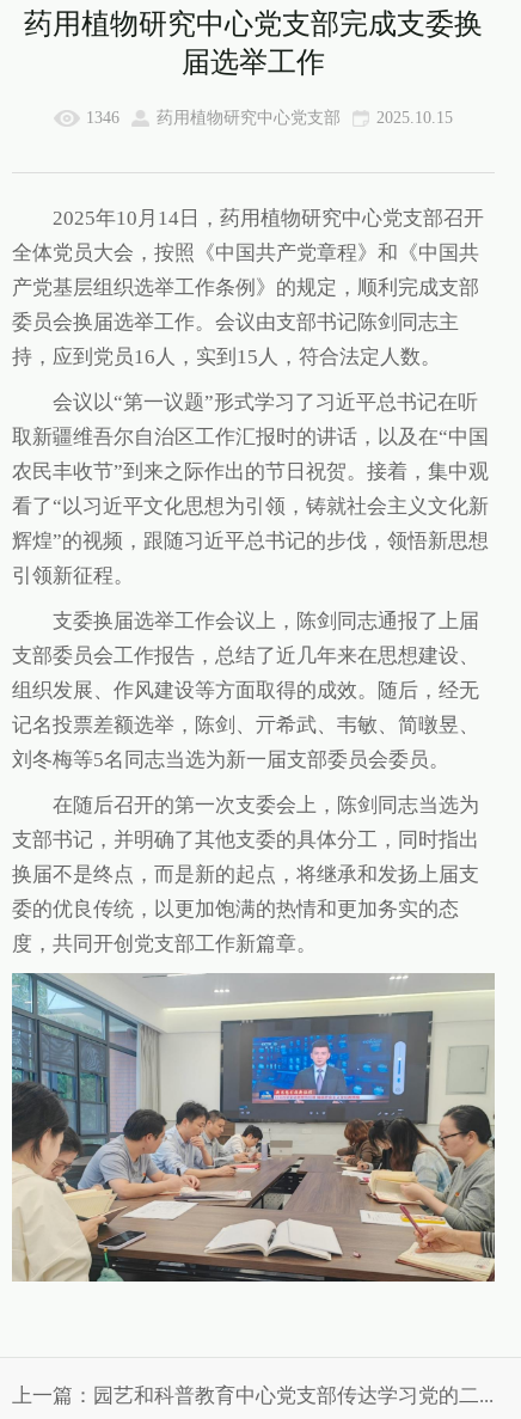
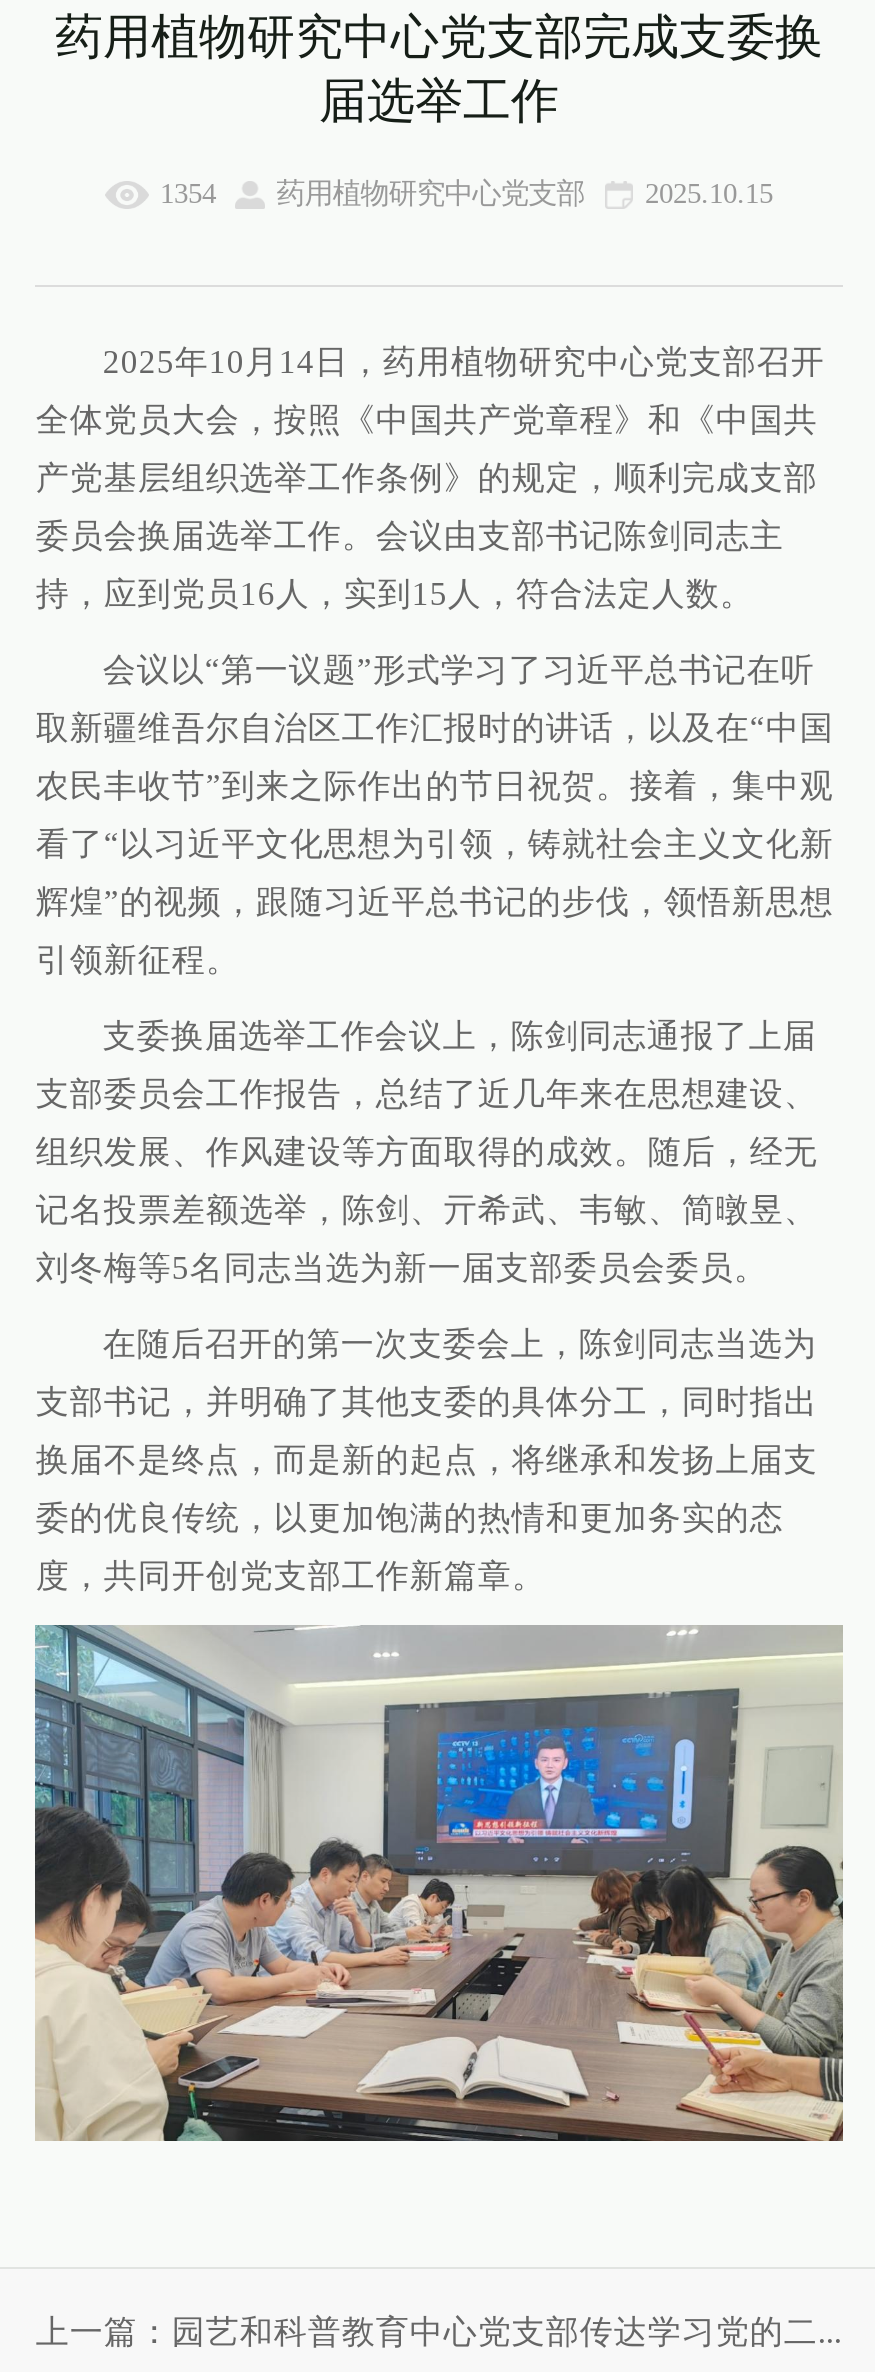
[87,109,453,128] 1346 药用植物研究中心党支部 2025.10.15 -> [160,179,773,211] 1354 药用植物研究中心党支部 2025.10.15

